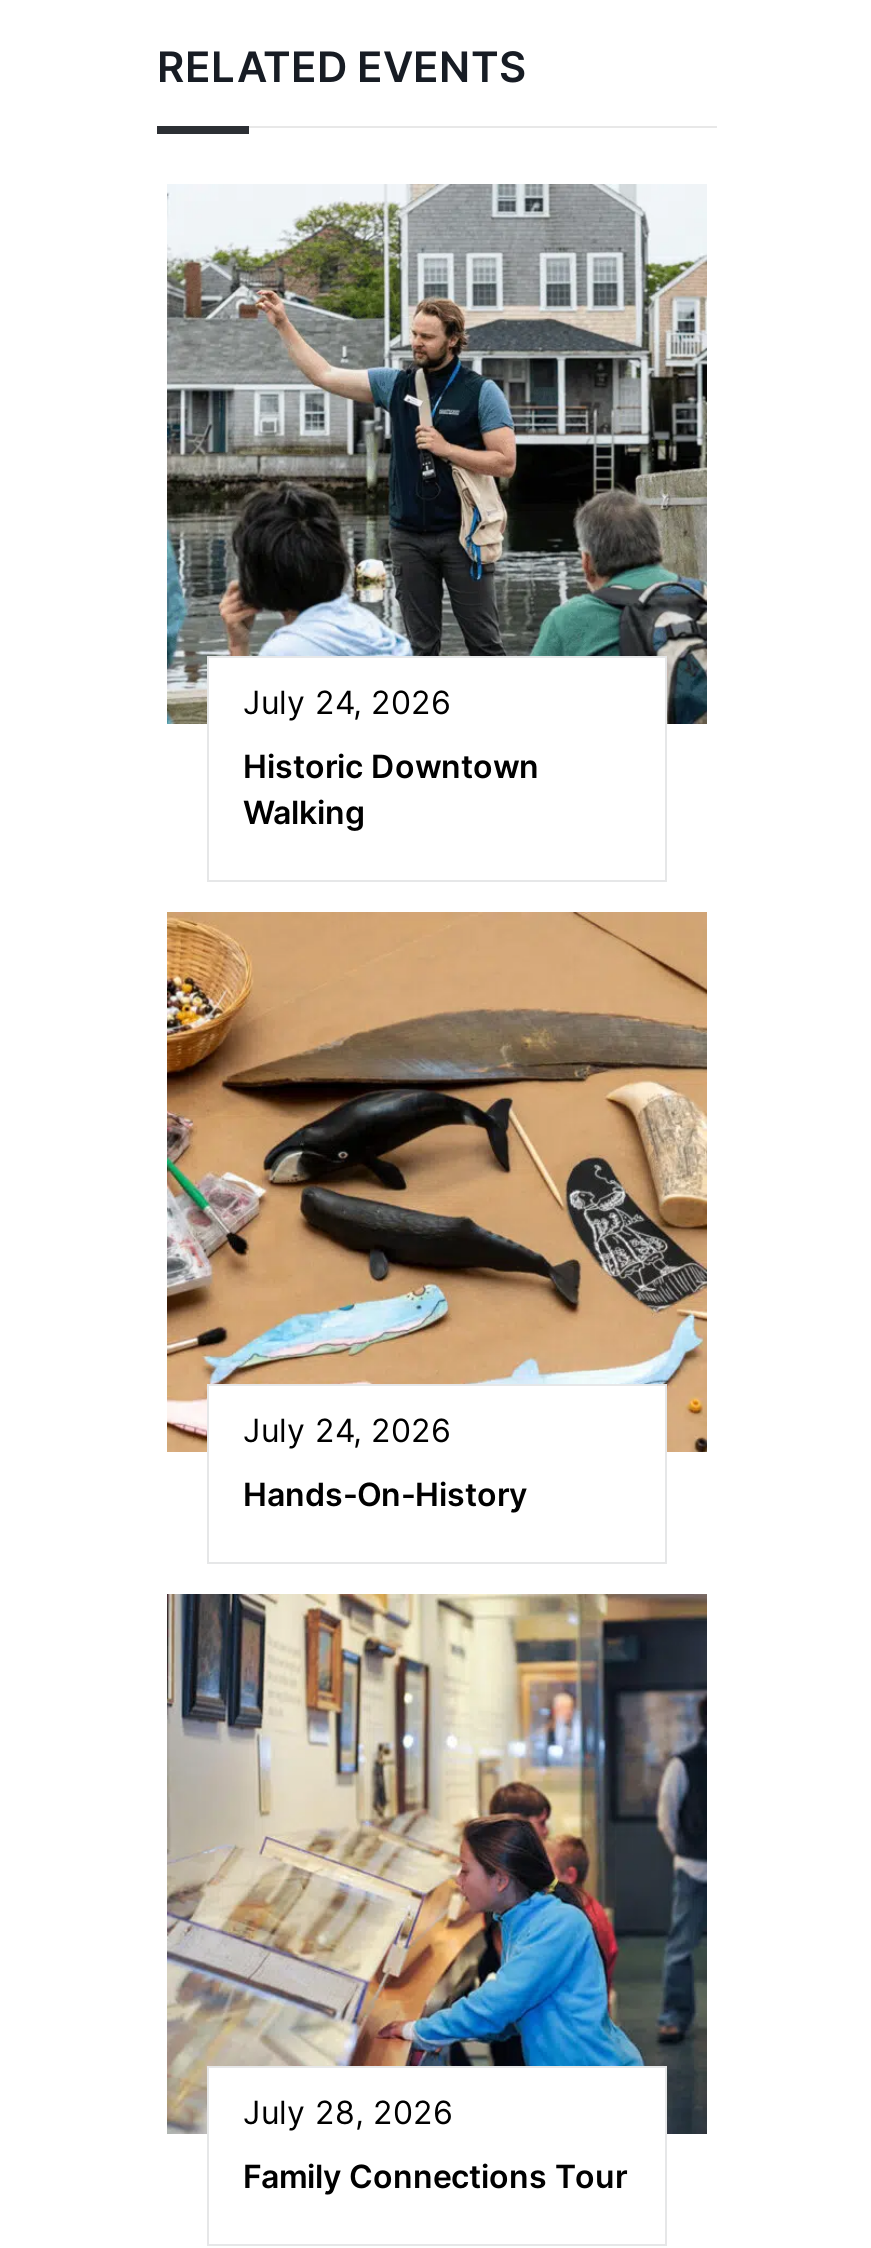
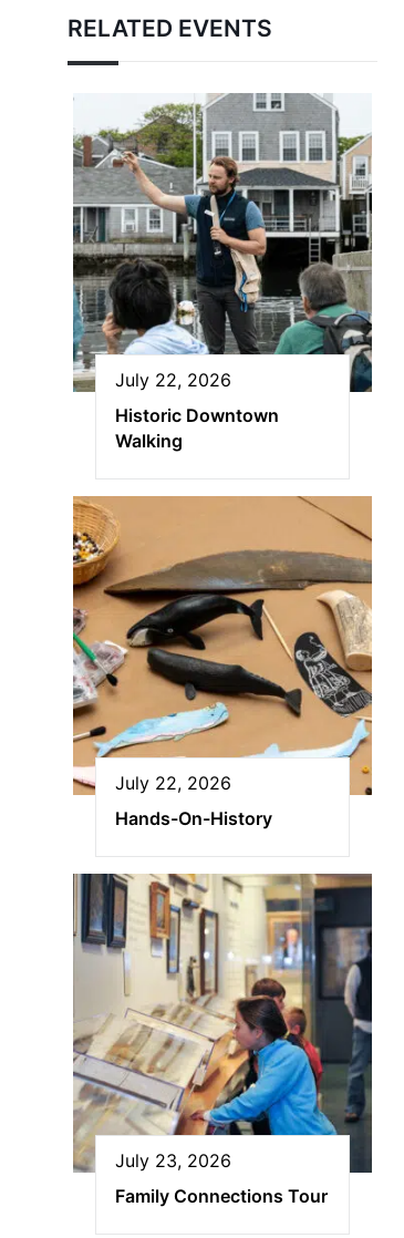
[243,682,451,722] July 24, 2026 -> [115,369,231,391] July 22, 2026
[243,1410,451,1450] July 24, 2026 -> [115,772,231,794] July 22, 2026
[243,2092,453,2132] July 28, 2026 -> [115,1150,231,1172] July 23, 2026

